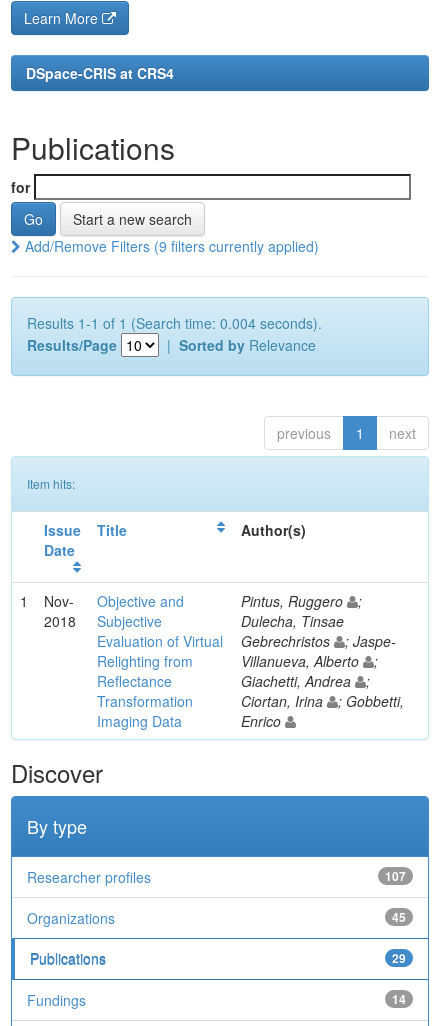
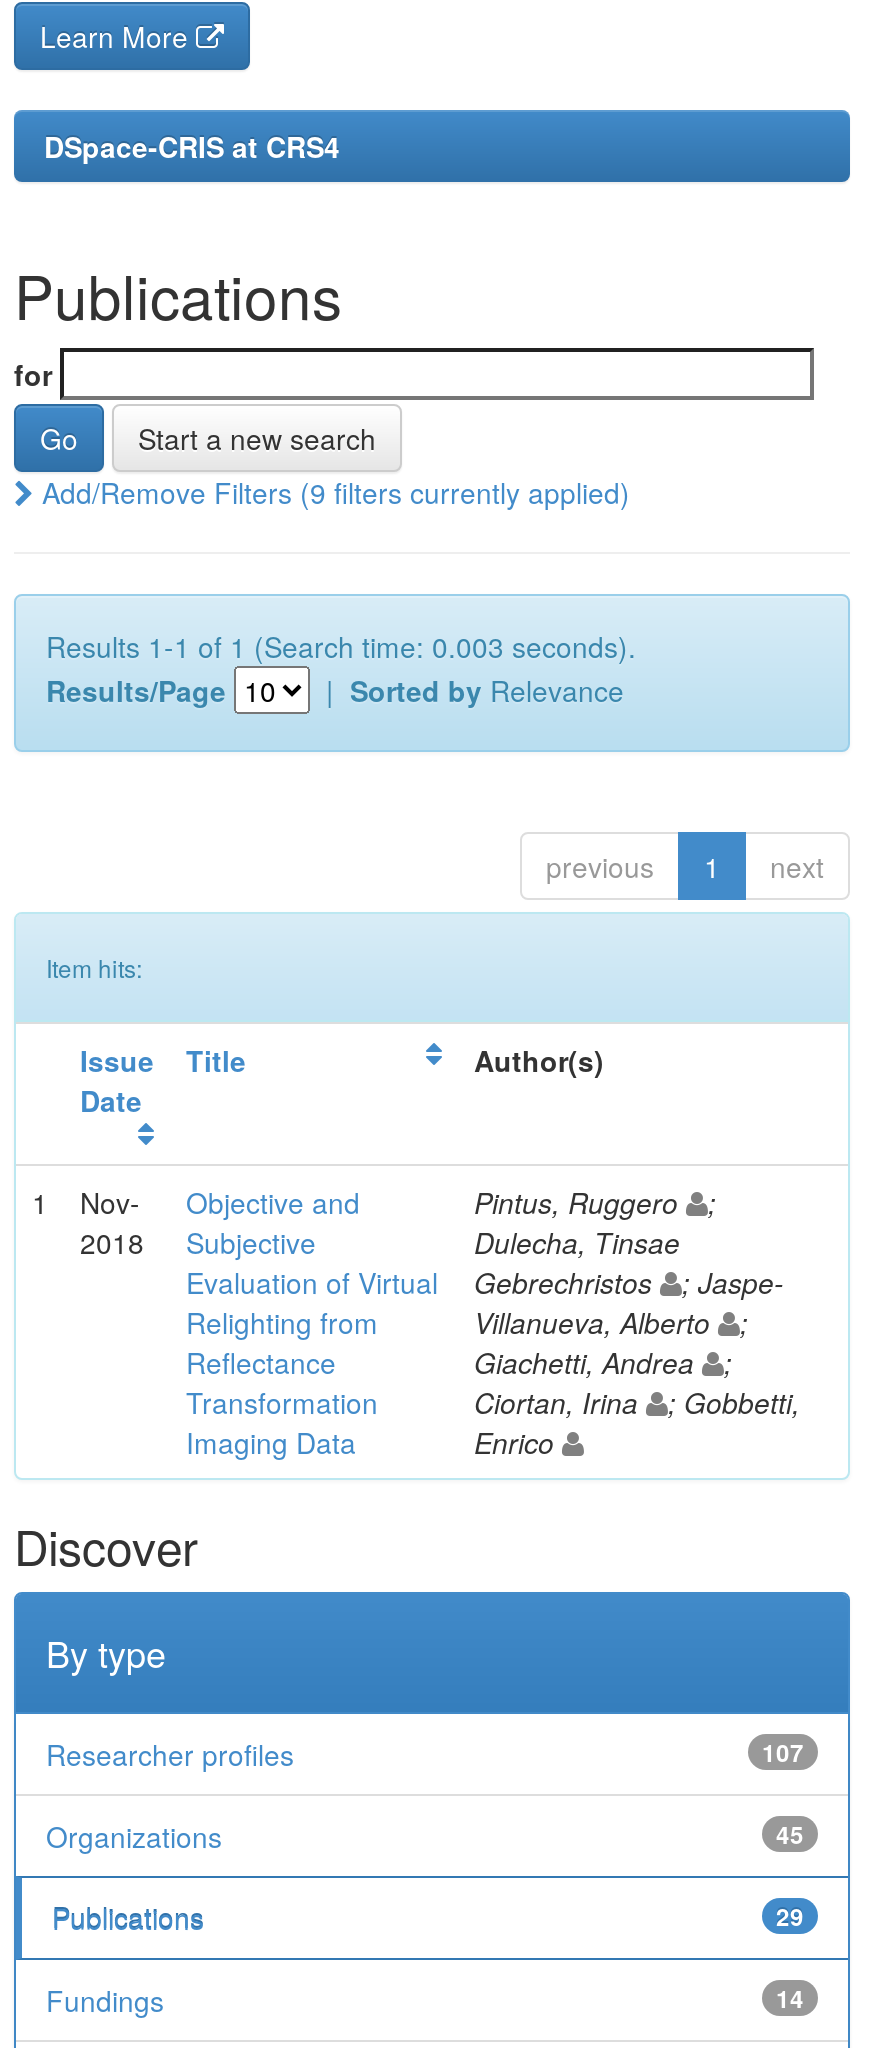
[27,313,322,333] Results 1-1 of 1 (Search time: 0.004 seconds). -> [46,626,636,666] Results 1-1 of 1 (Search time: 0.003 seconds).

